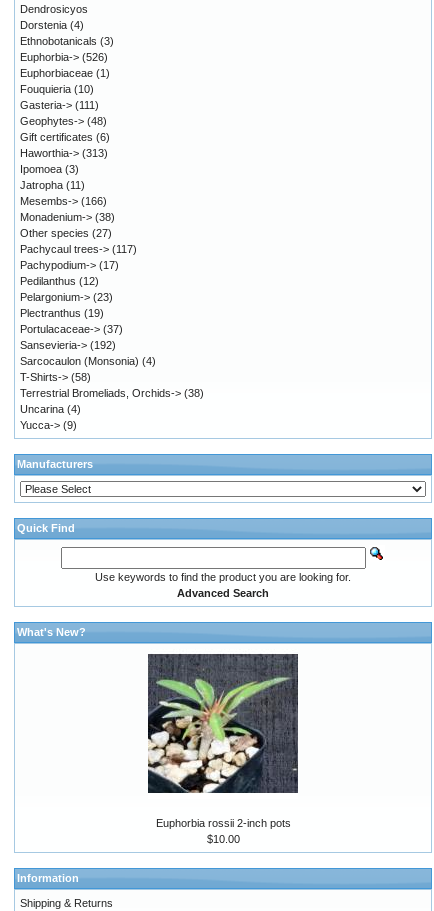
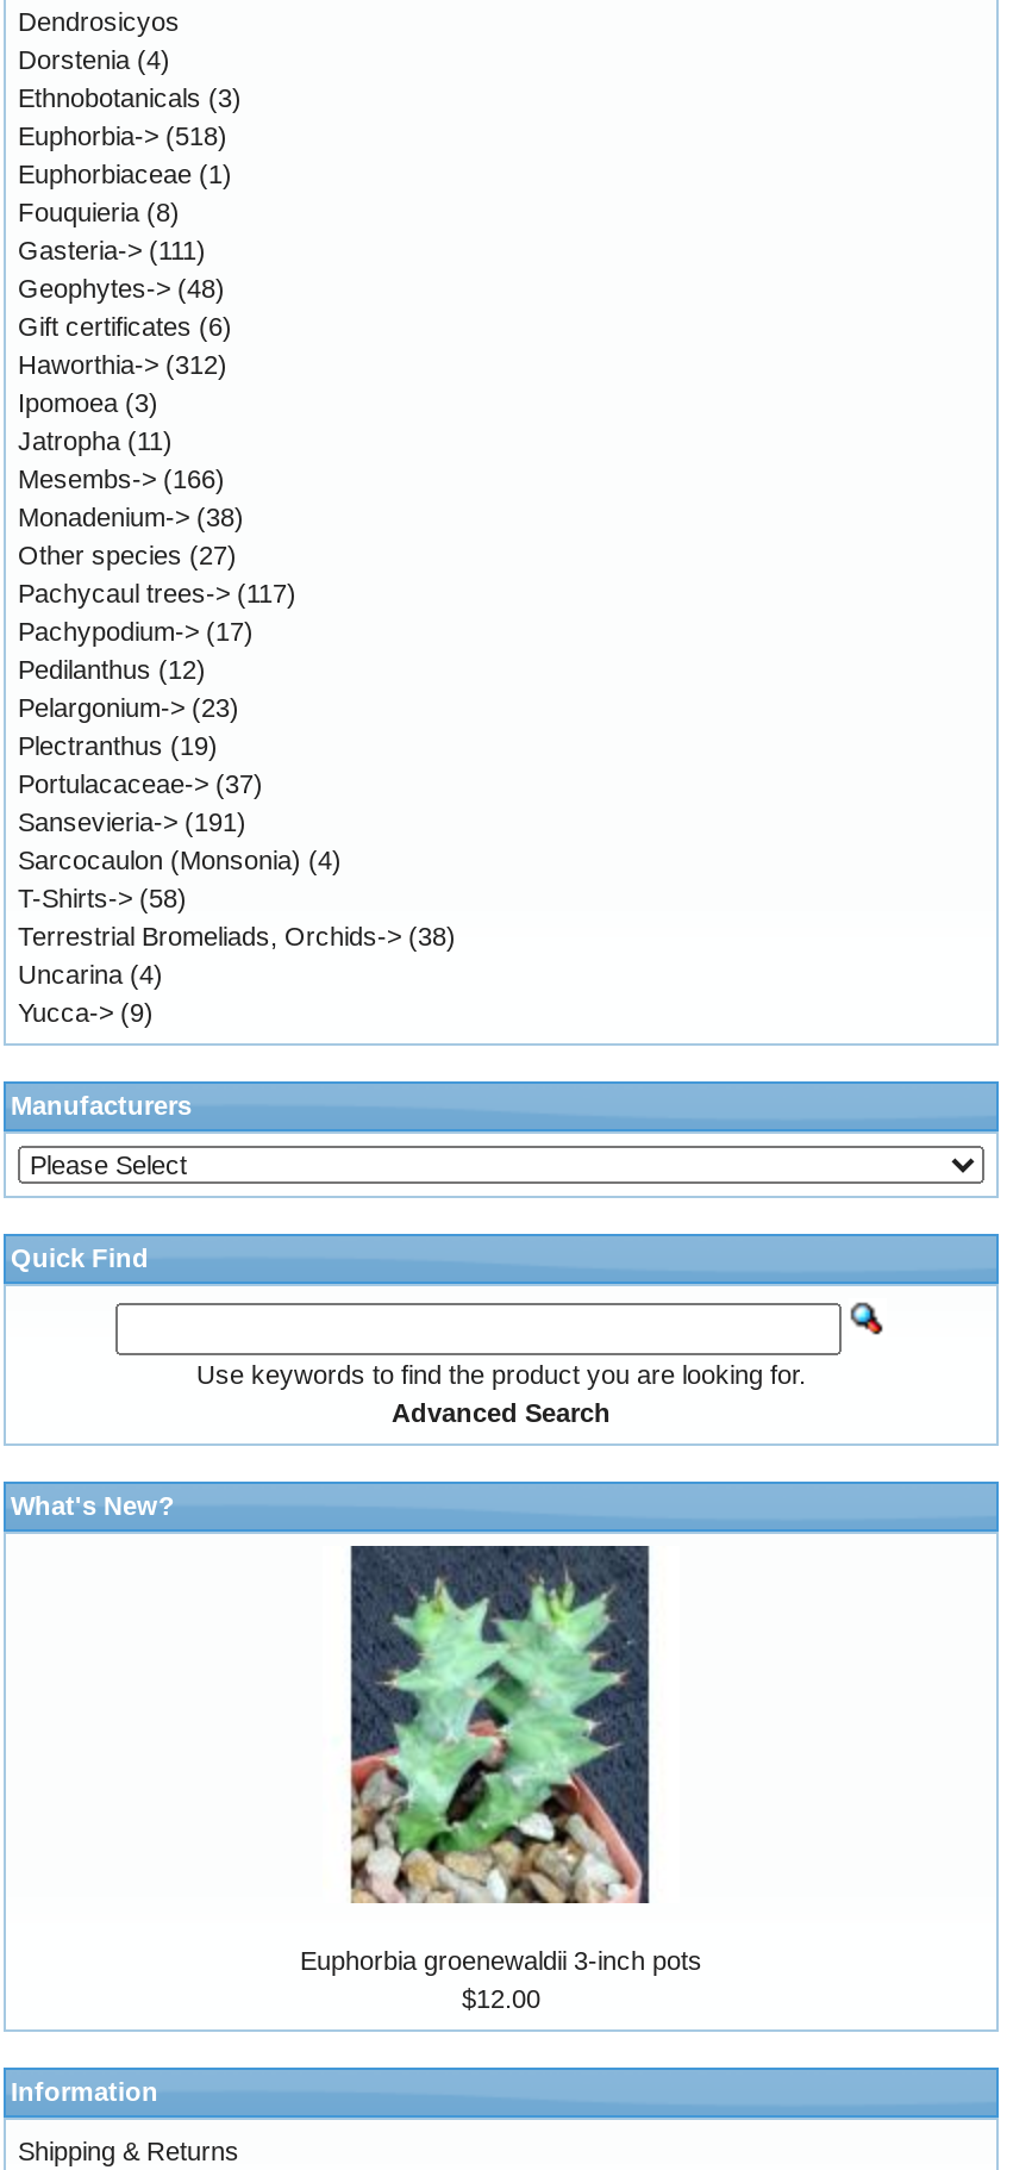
[20,51,108,63] Euphorbia-> (526) -> [18,121,227,150] Euphorbia-> (518)
[20,83,94,95] Fouquieria (10) -> [18,198,180,226] Fouquieria (8)
[20,147,108,159] Haworthia-> (313) -> [18,350,227,379] Haworthia-> (312)
[20,339,116,351] Sansevieria-> (192) -> [18,807,246,836] Sansevieria-> (191)
[147,649,299,829] [image] | Euphorbia rossii 2-inch pots -> [300,1544,702,1975] [image] | Euphorbia groenewaldii 3-inch pots
[206,833,239,845] $10.00 -> [462,1984,540,2013] $12.00

